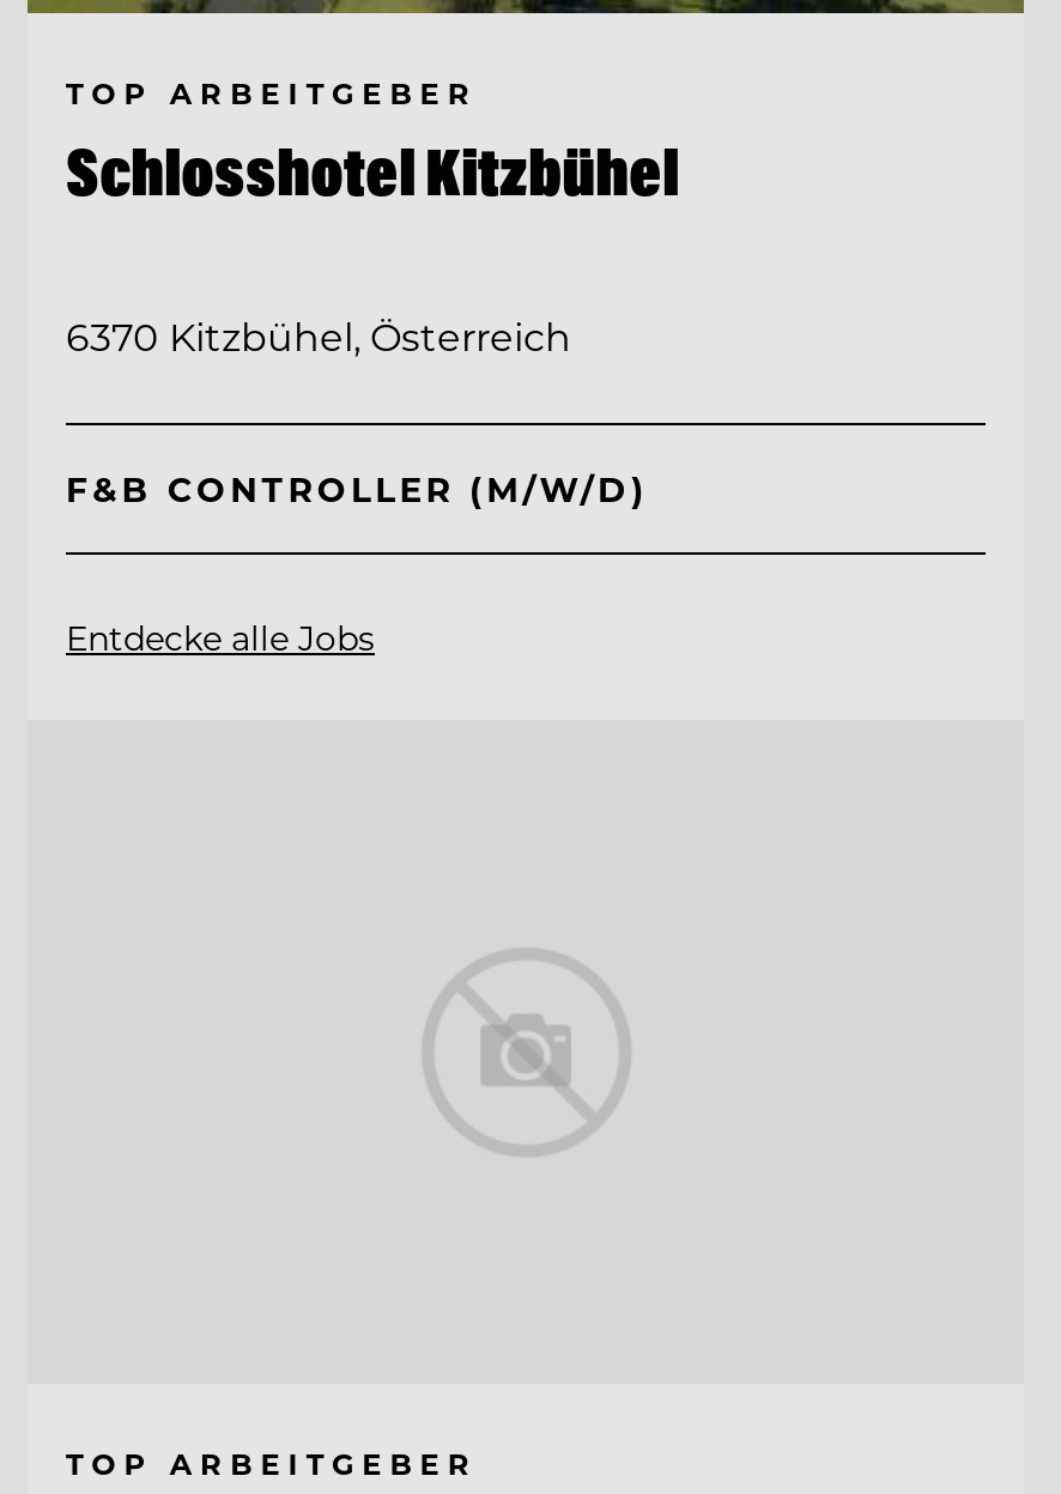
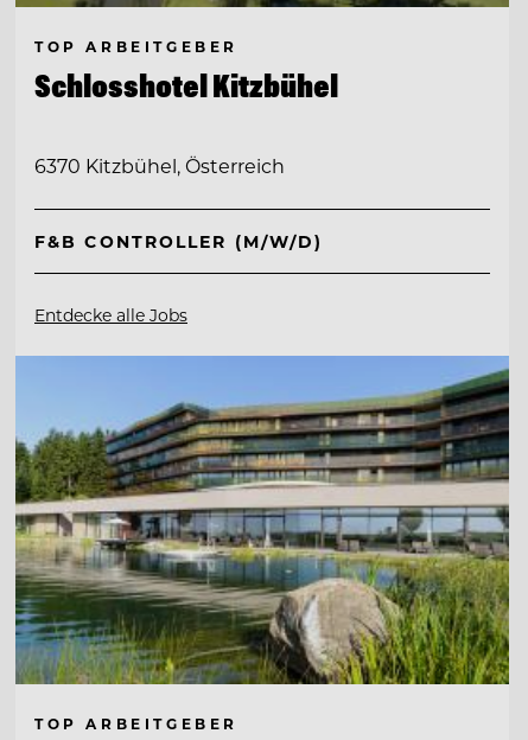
none -> [14,356,510,685] [image]

